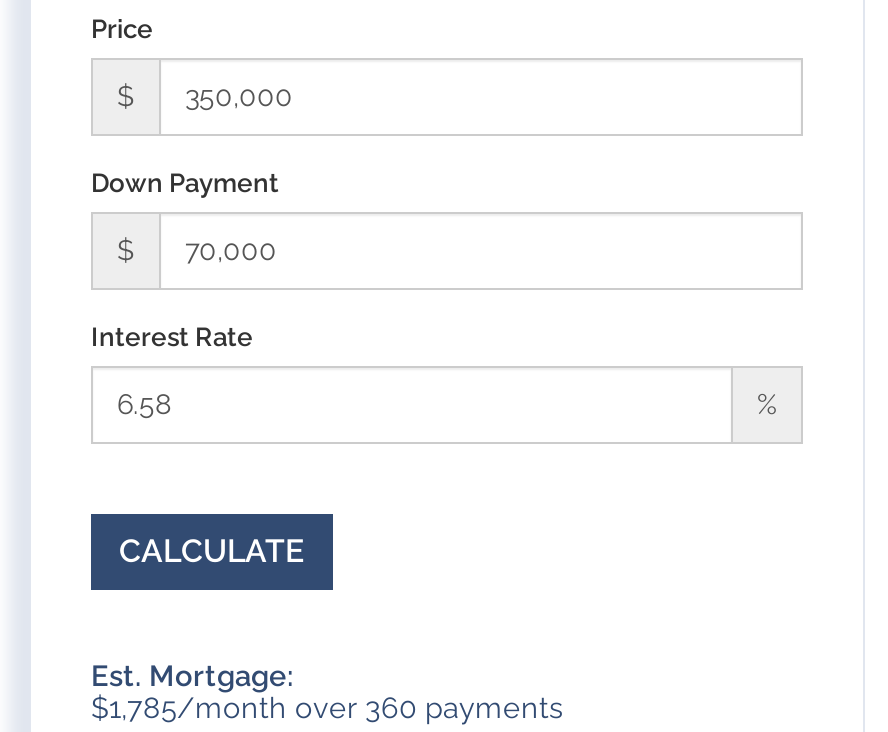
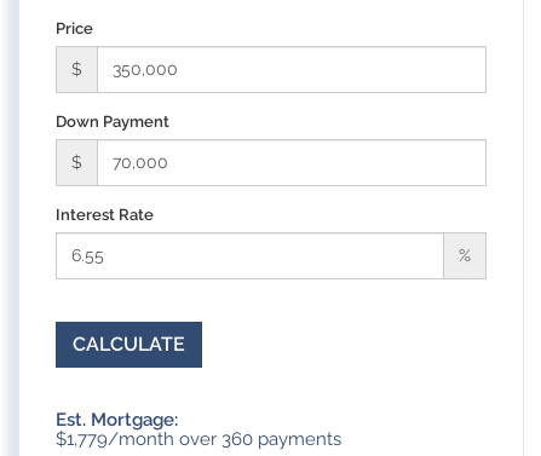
[91,689,563,723] $1,785/month over 360 payments -> [56,428,341,448] $1,779/month over 360 payments

